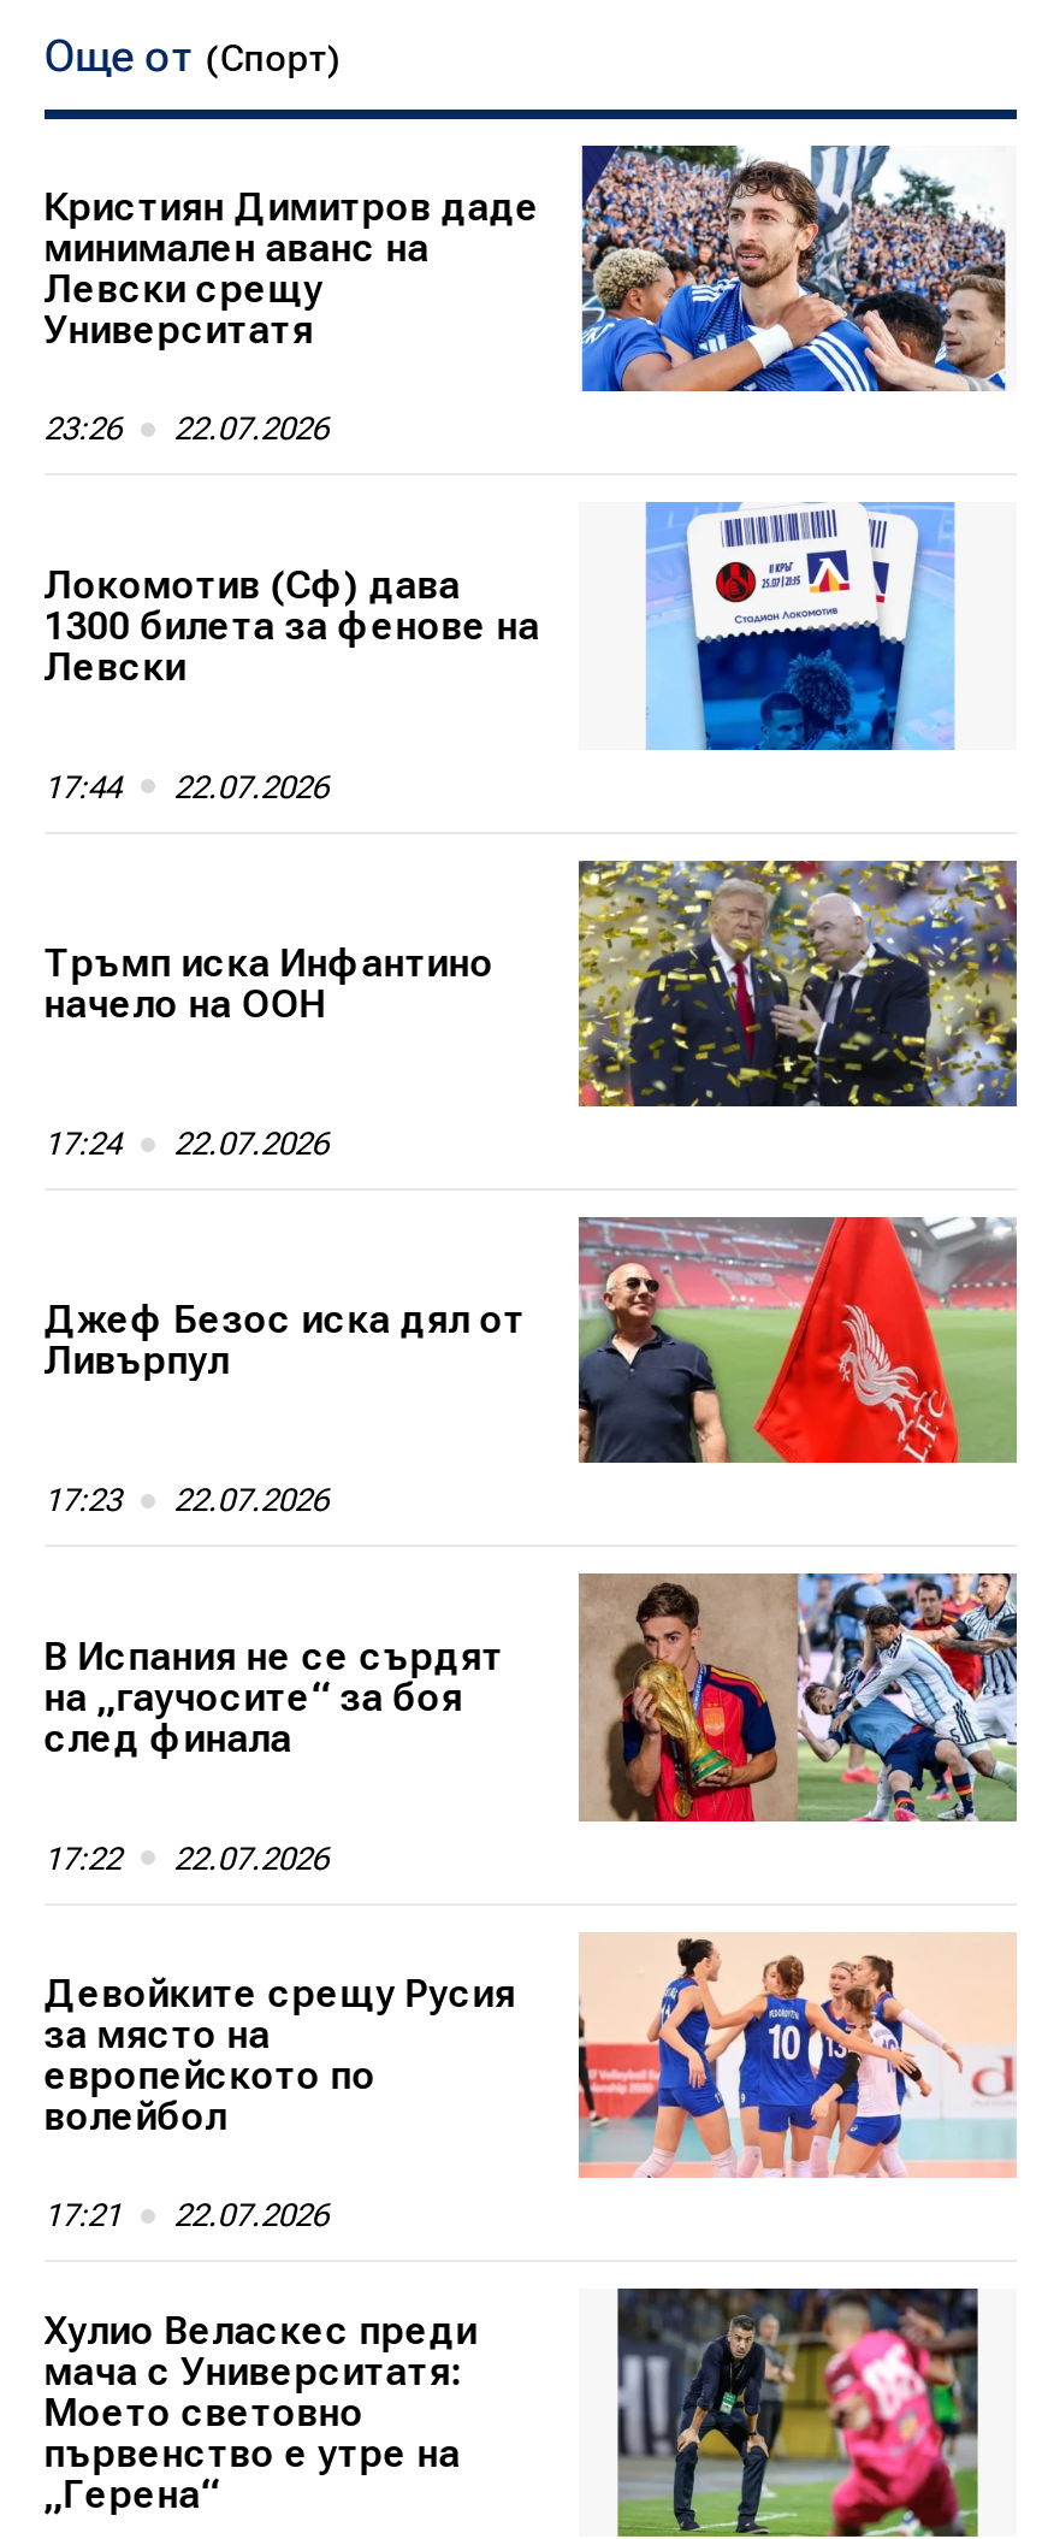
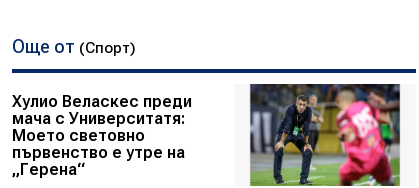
[44,143,1007,394] [image] | Кристиян Димитров даде | минимален аванс на | Левски срещу | Университатя -> none
[44,411,328,447] 23:26 | 22.07.2026 -> none
[644,500,957,752] [image] -> none
[44,562,540,690] Локомотив (Сф) дава | 1300 билета за фенове на | Левски -> none
[44,769,328,805] 17:44 | 22.07.2026 -> none
[44,858,1019,1109] [image] | Тръмп иска Инфантино | начело на ООН -> none
[44,1126,328,1162] 17:24 | 22.07.2026 -> none
[44,1215,1019,1465] [image] | Джеф Безос иска дял от | Ливърпул -> none
[44,1483,328,1519] 17:23 | 22.07.2026 -> none
[44,1571,1019,1824] [image] | В Испания не се сърдят | на „гаучосите“ за боя | след финала -> none
[44,1840,328,1876] 17:22 | 22.07.2026 -> none
[44,1932,1017,2180] [image] | Девойките срещу Русия | за място на | европейското по | волейбол -> none
[44,2197,328,2233] 17:21 | 22.07.2026 -> none

